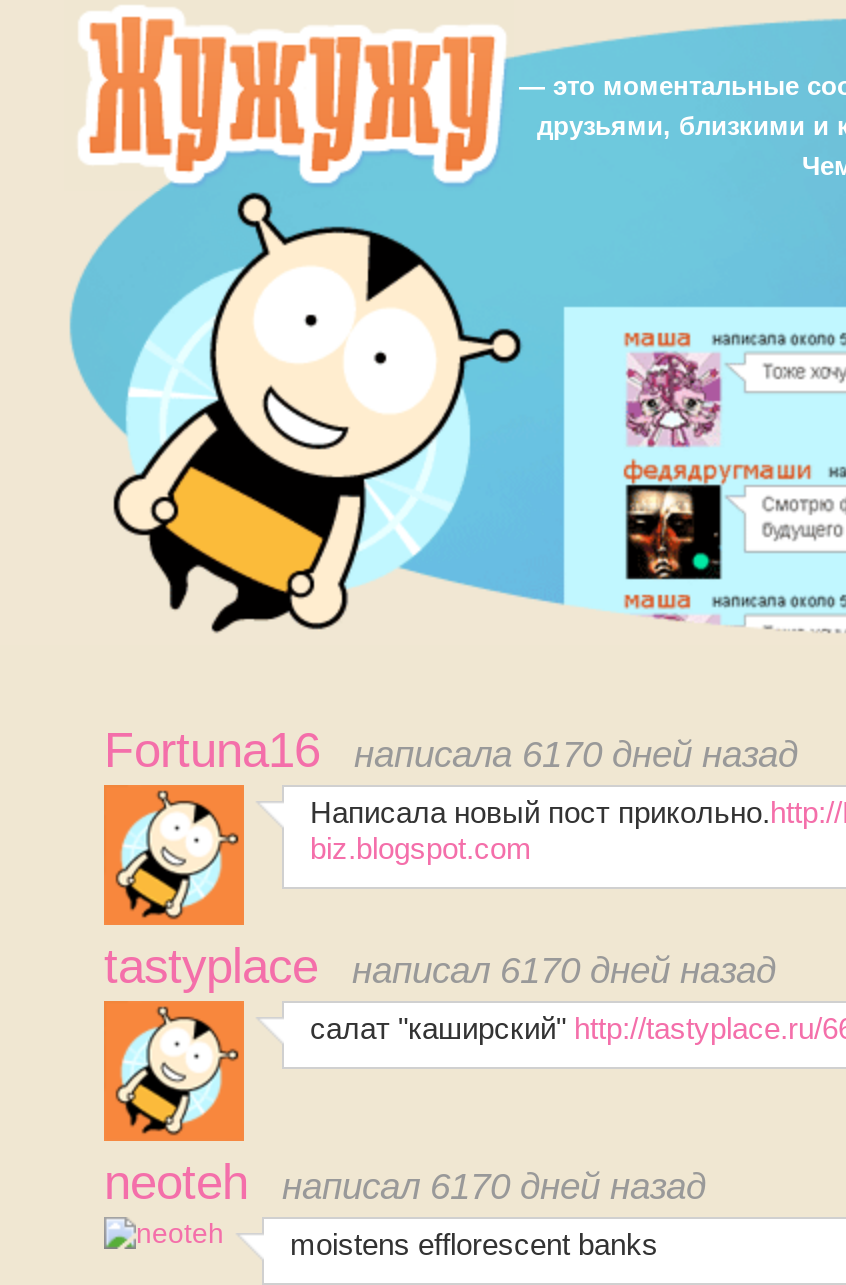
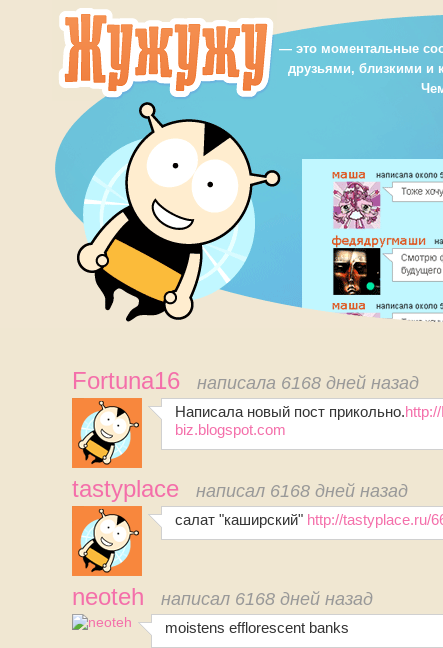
[354,733,798,775] написала 6170 дней назад -> [197,372,419,393] написала 6168 дней назад
[352,949,776,991] написал 6170 дней назад -> [196,480,408,501] написал 6168 дней назад
[282,1165,706,1207] написал 6170 дней назад -> [161,588,373,609] написал 6168 дней назад

